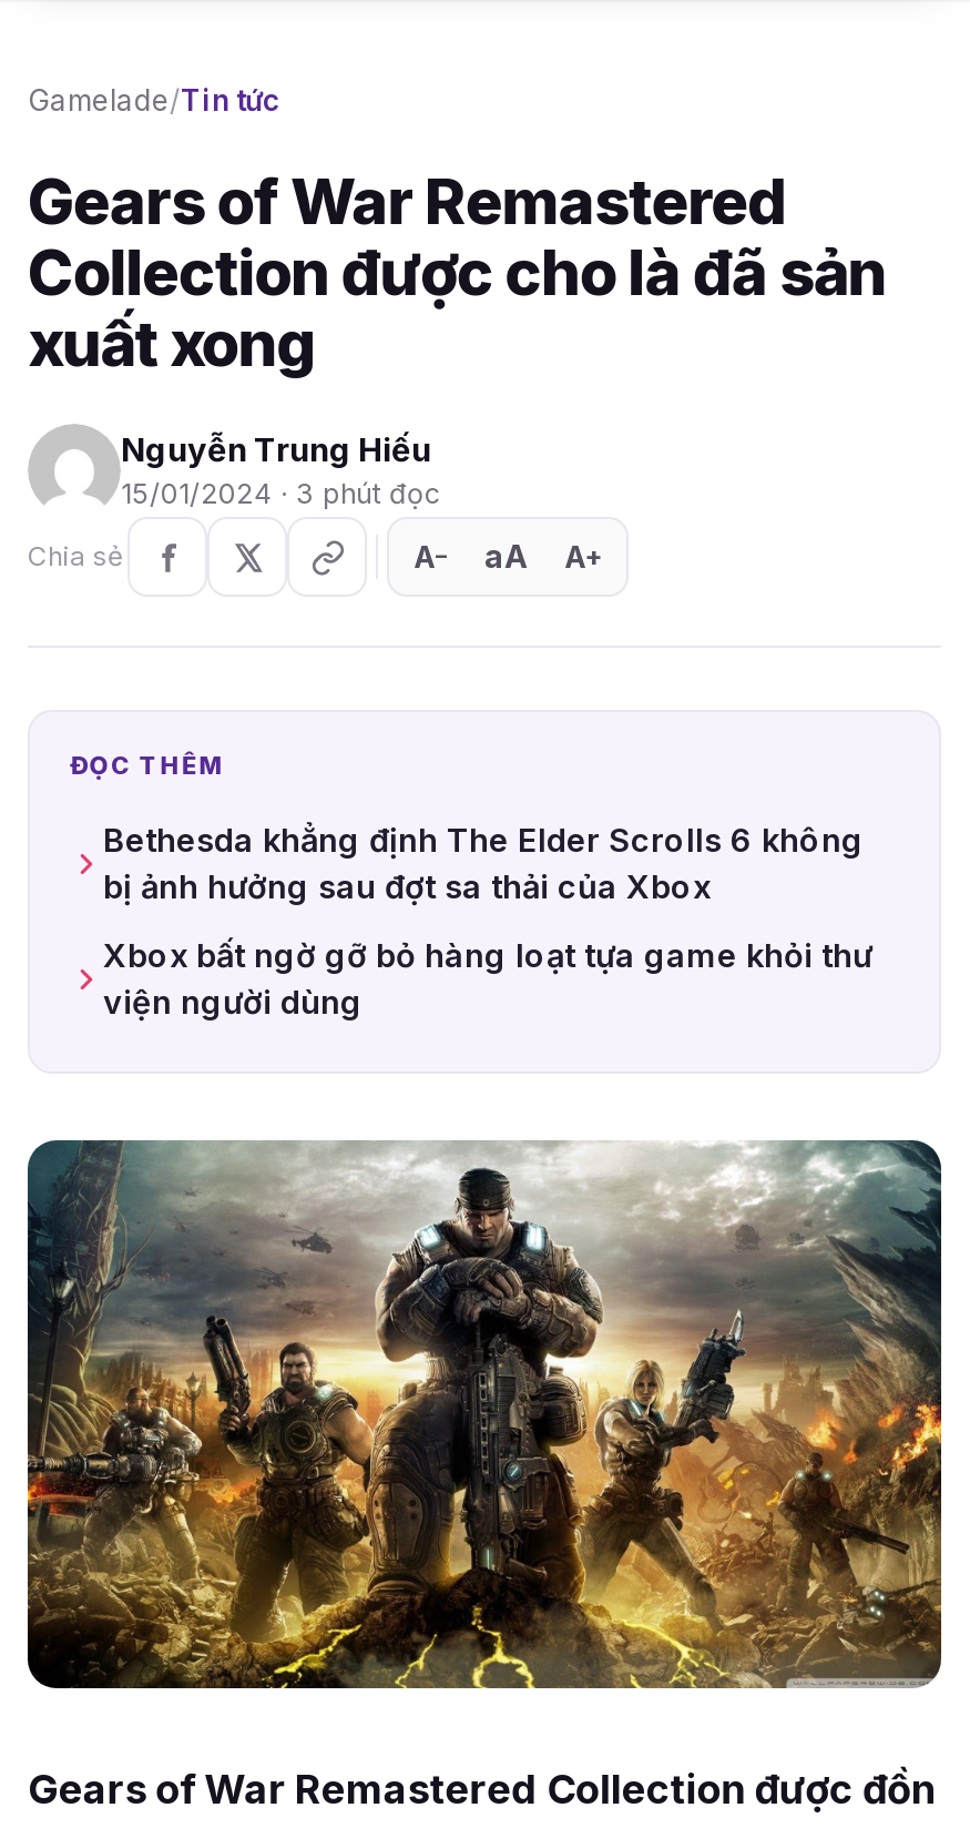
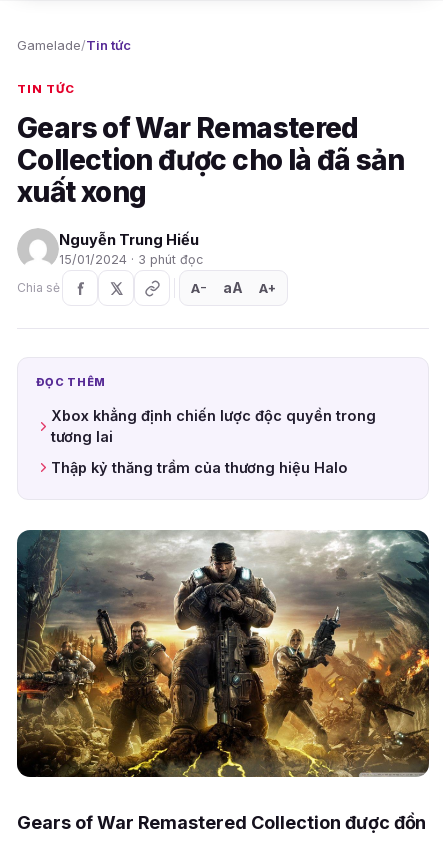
none -> [17,82,75,96] TIN TỨC
moved [28,164,886,781] -> [17,111,404,389]: Gears of War Remastered | Collection được cho là đã sản | xuất xong | ... | A+ | ĐỌC THÊM
[103,821,864,905] Bethesda khẳng định The Elder Scrolls 6 không | bị ảnh hưởng sau đợt sa thải của Xbox -> [51,407,376,445] Xbox khẳng định chiến lược độc quyền trong | tương lai
[103,936,872,1020] Xbox bất ngờ gỡ bỏ hàng loạt tựa game khỏi thư | viện người dùng -> [51,459,348,476] Thập kỷ thăng trầm của thương hiệu Halo

